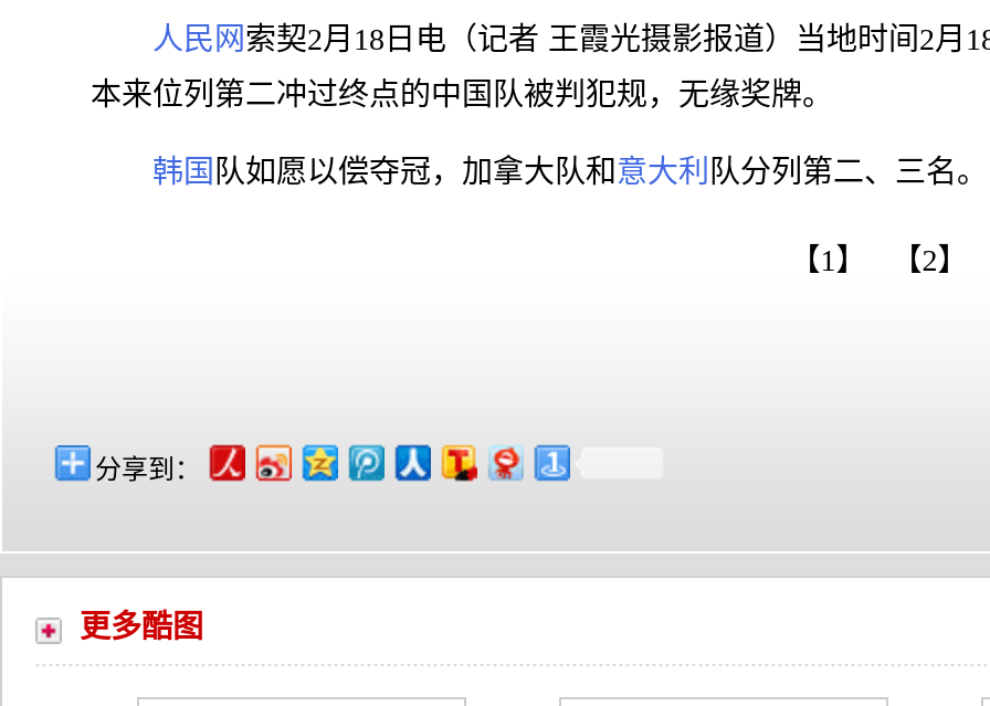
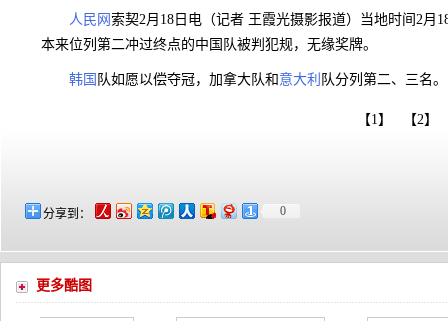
none -> [279,204,285,218] 0

